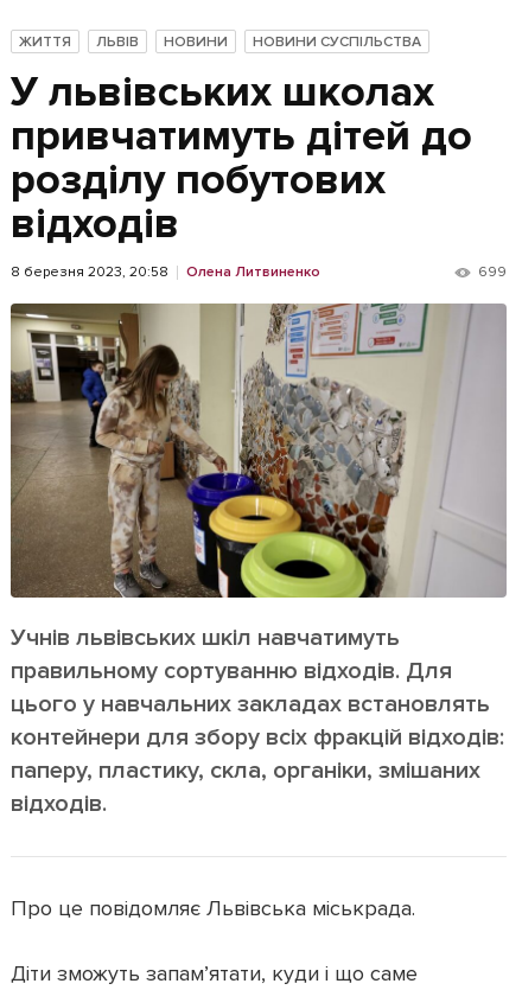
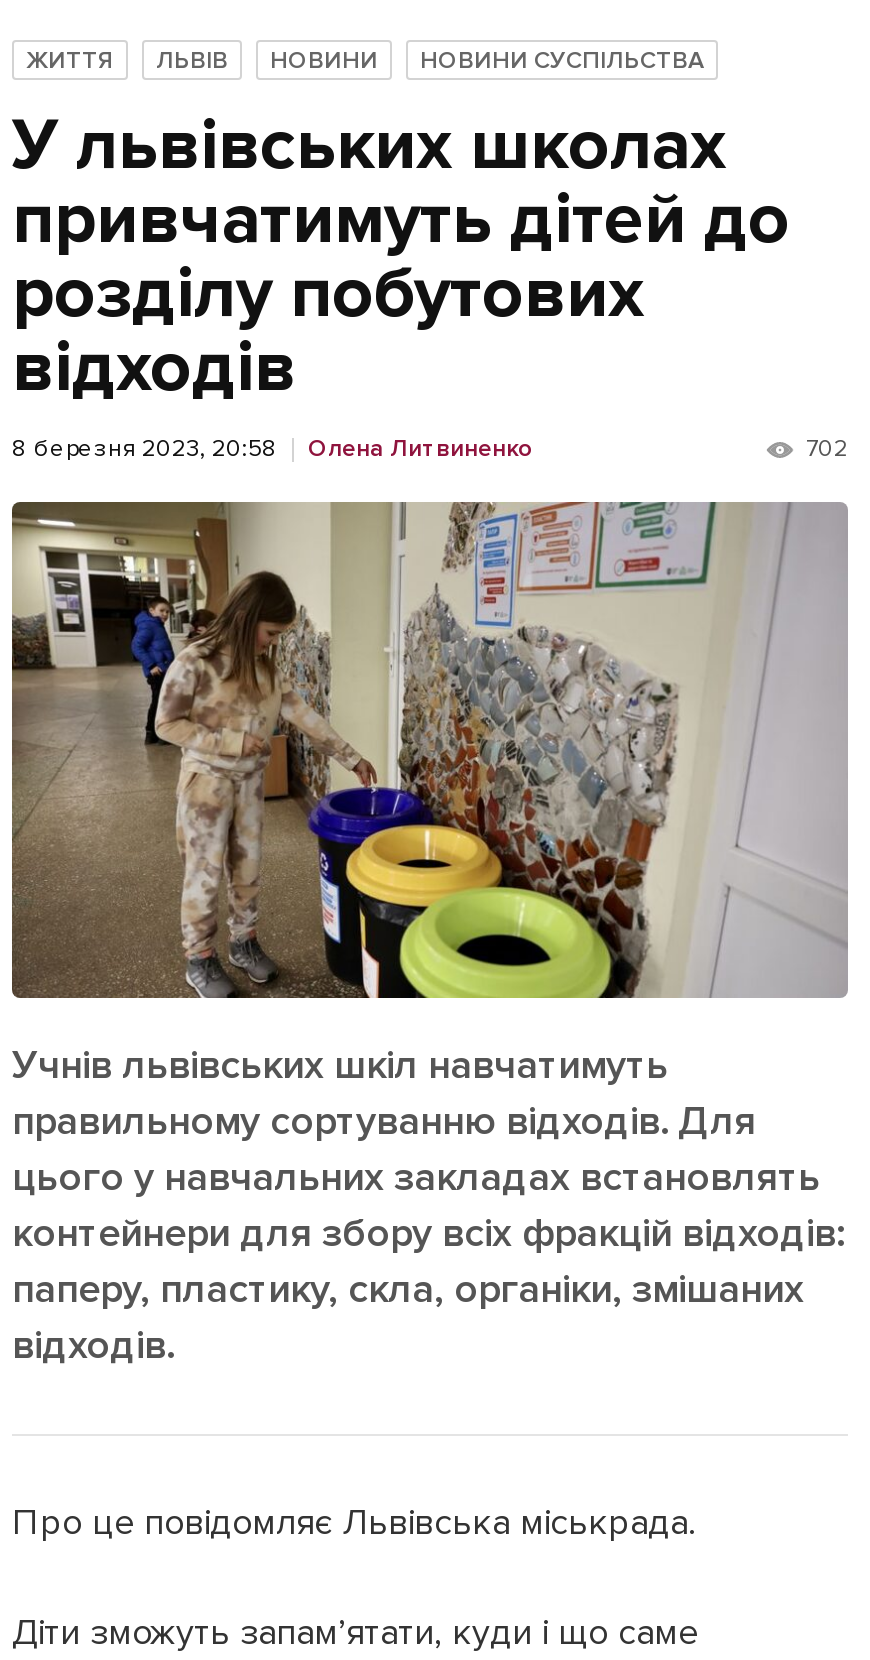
[478,263,507,281] 699 -> [806,434,848,464] 702

